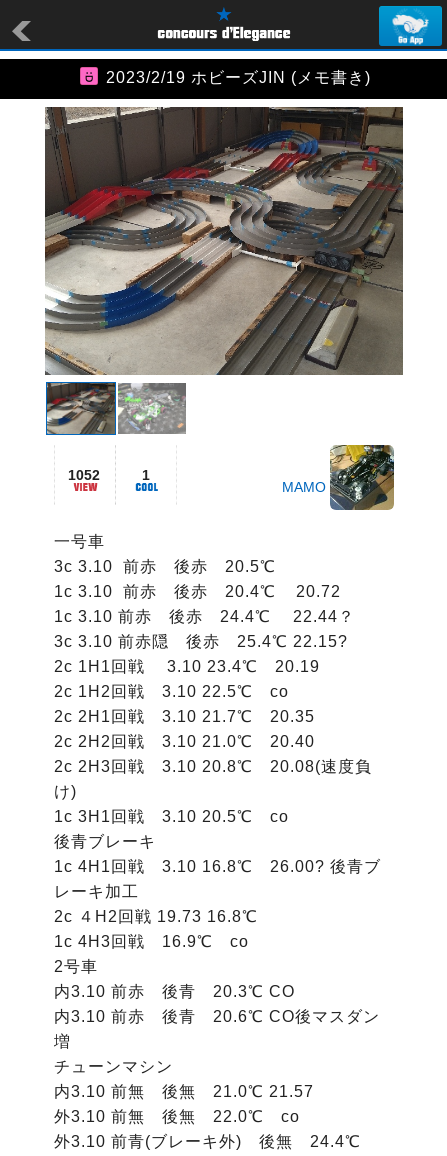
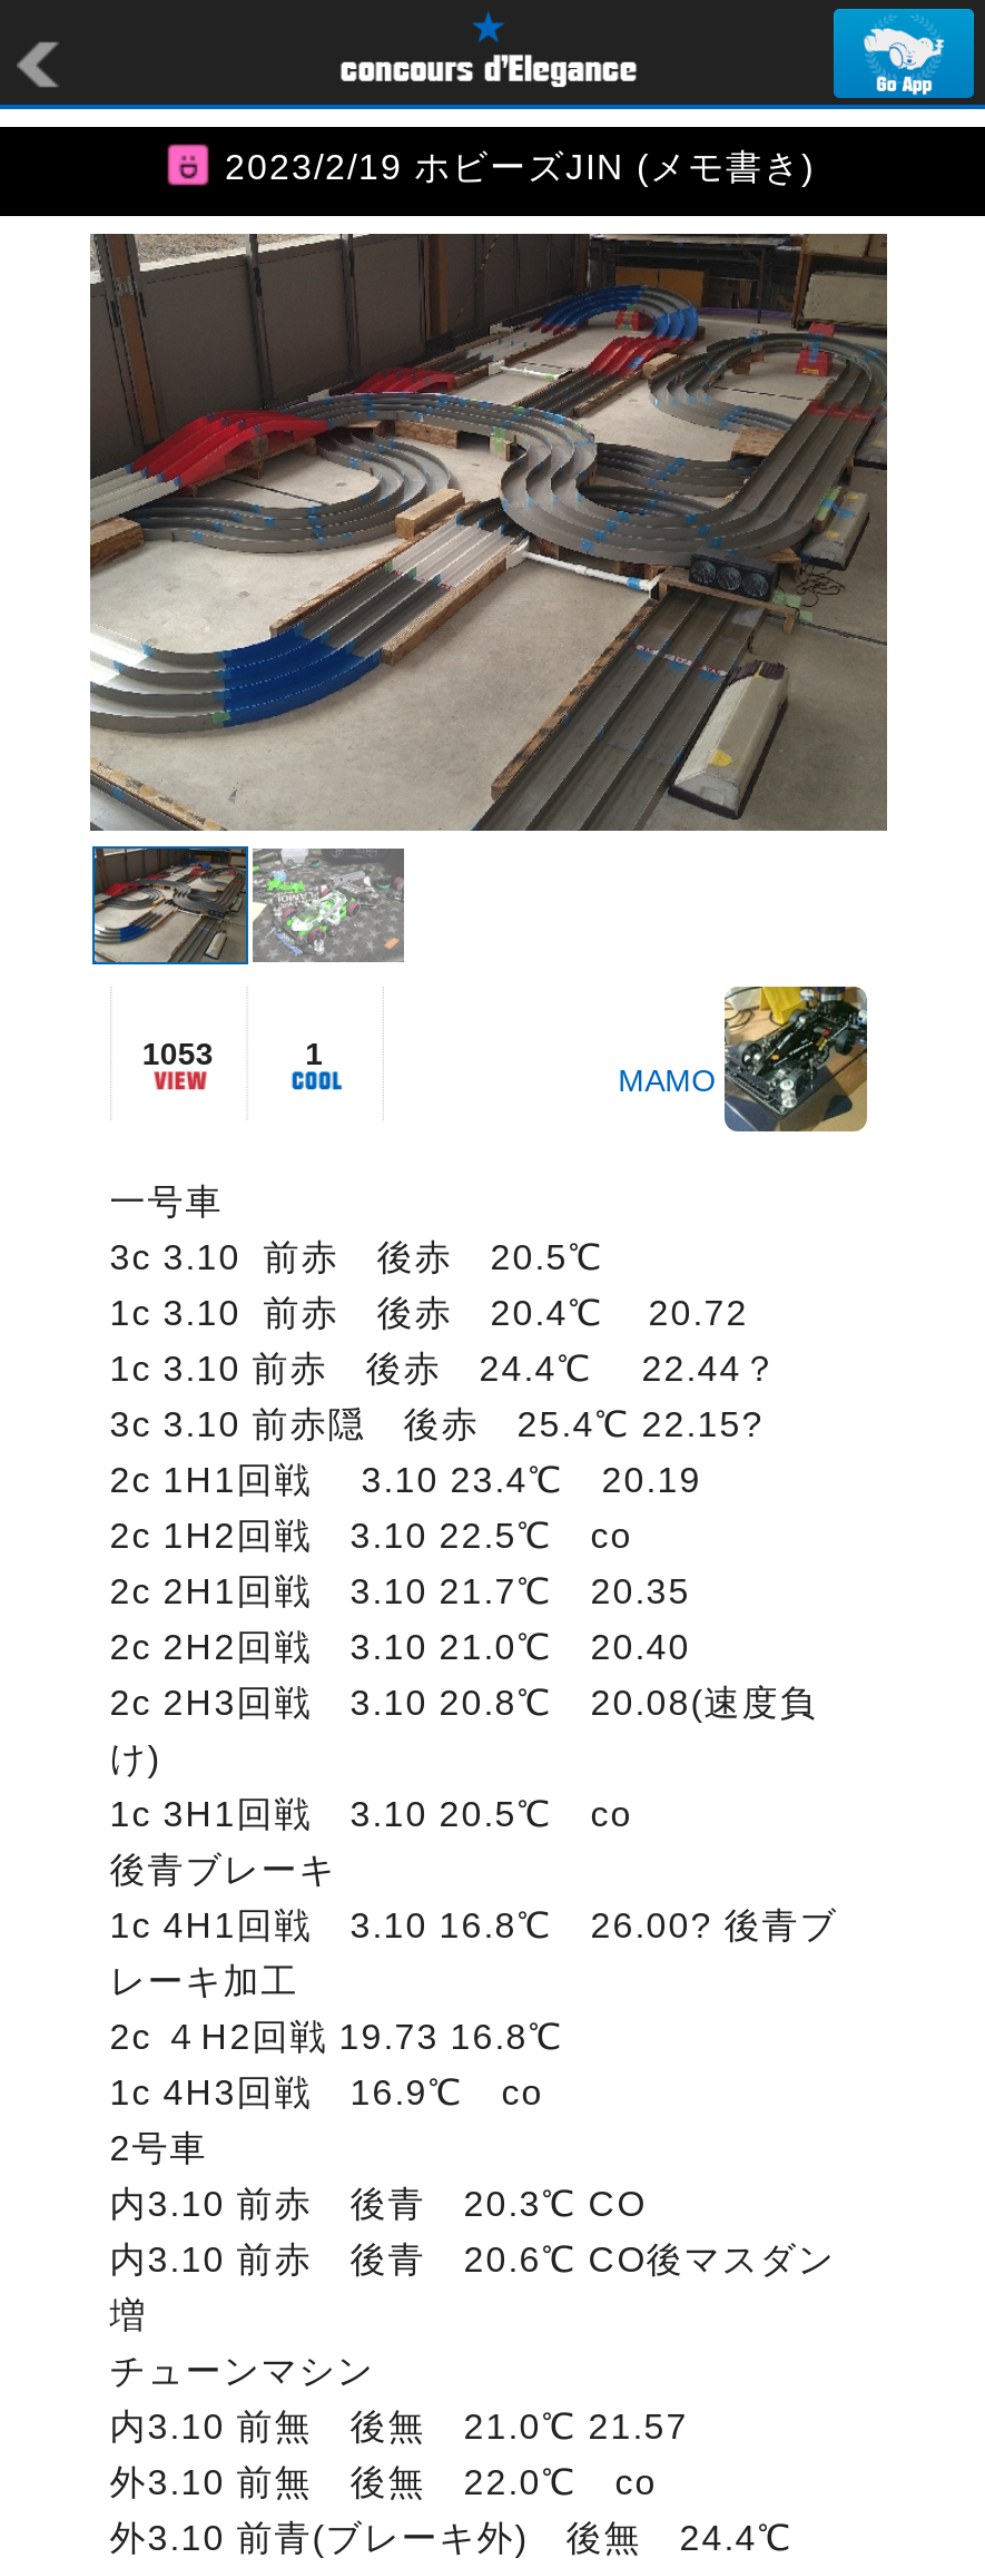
[68,467,100,483] 1052 -> [142,1037,213,1072] 1053

